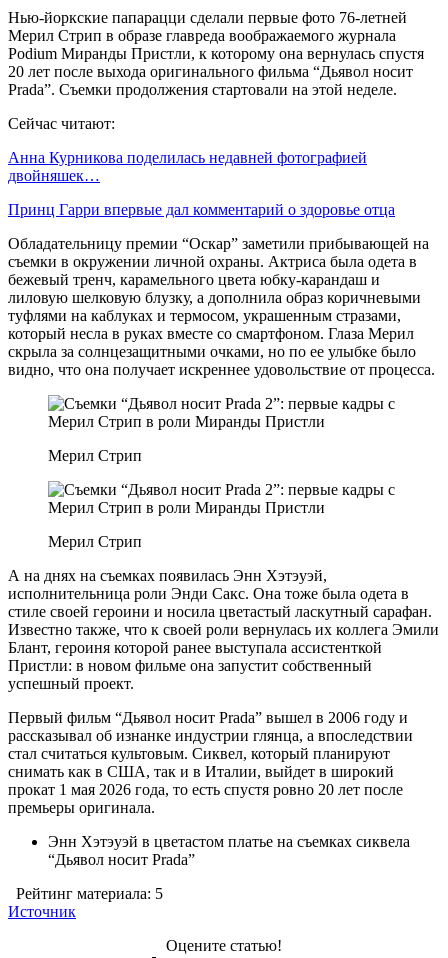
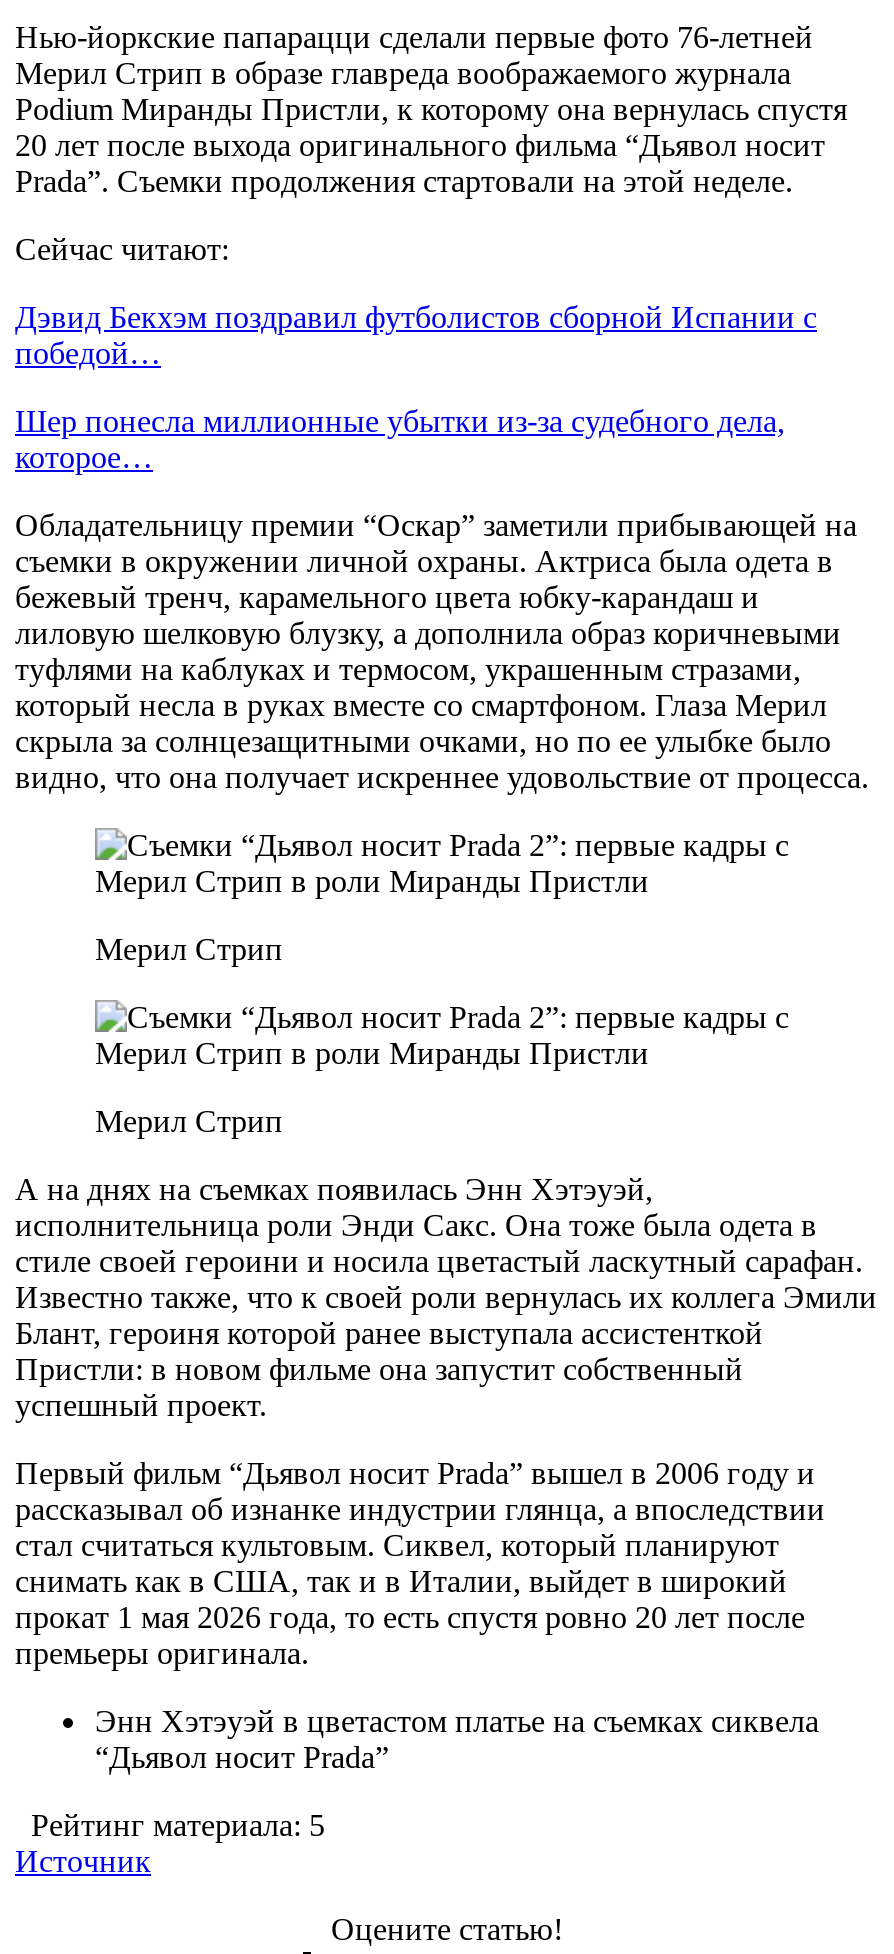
[8,149,367,184] Анна Курникова поделилась недавней фотографией | двойняшек… -> [15,300,817,370] Дэвид Бекхэм поздравил футболистов сборной Испании с | победой…
[8,201,395,218] Принц Гарри впервые дал комментарий о здоровье отца -> [15,404,785,474] Шер понесла миллионные убытки из-за судебного дела, | которое…

